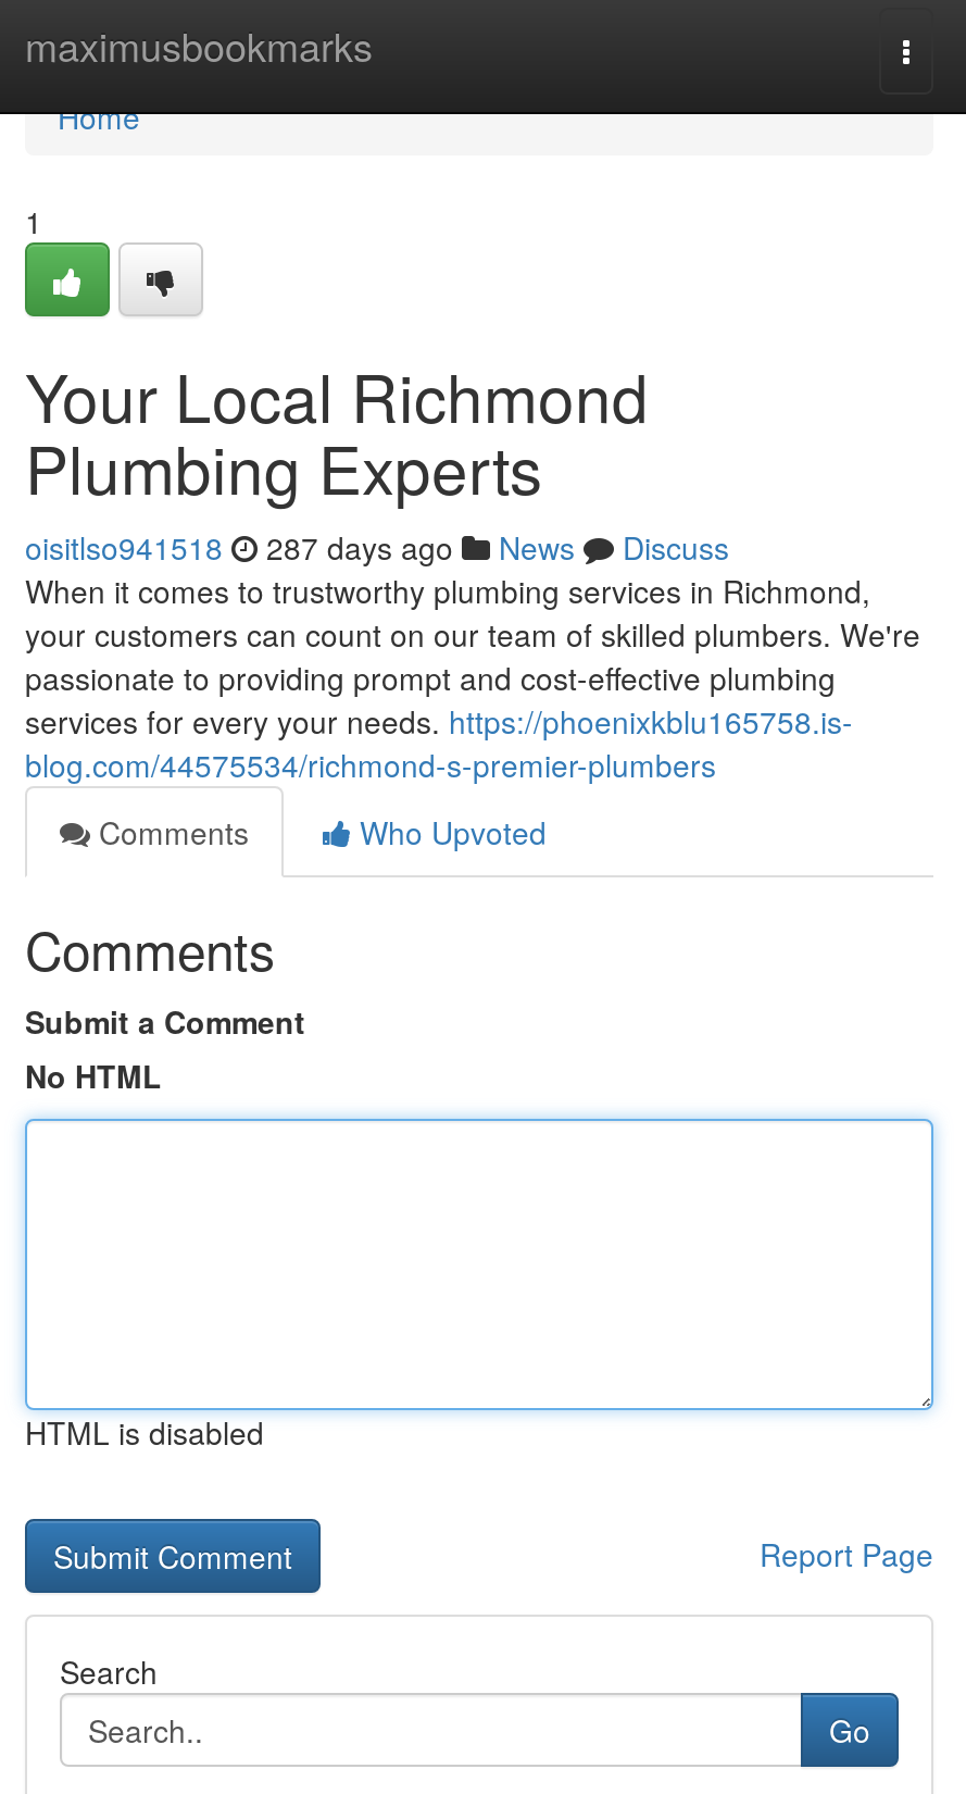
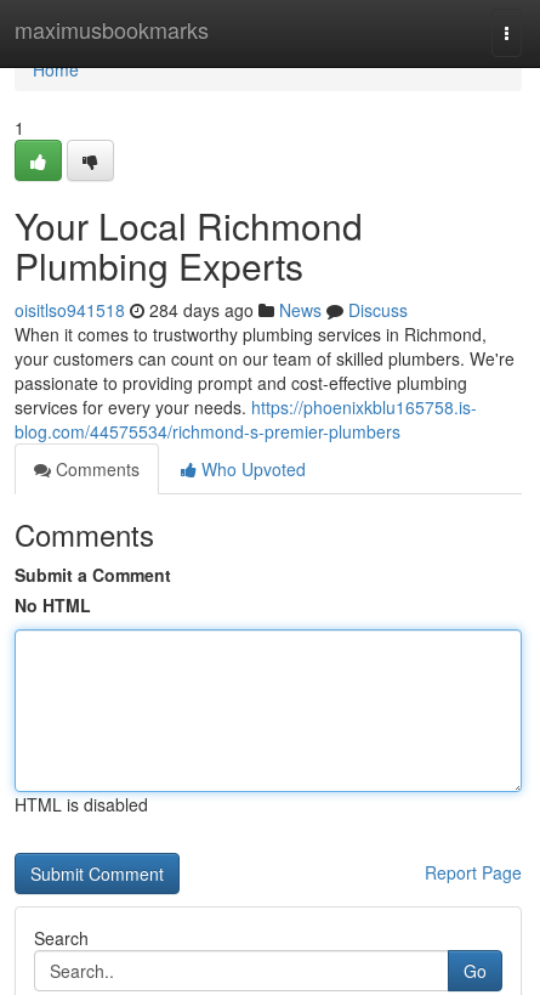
[25,525,729,569] oisitlso941518 287 days ago News Discuss -> [15,298,408,322] oisitlso941518 284 days ago News Discuss

